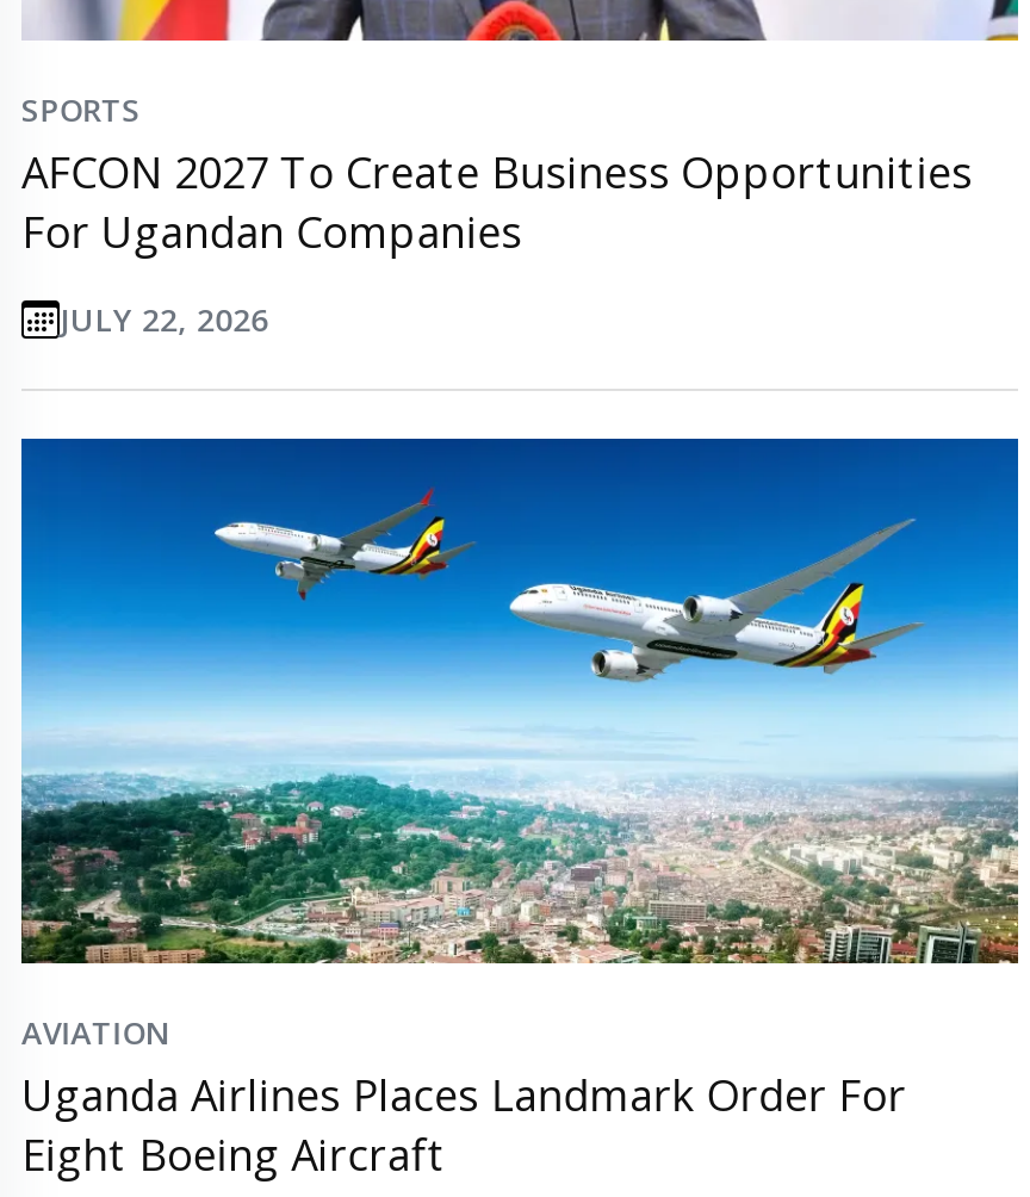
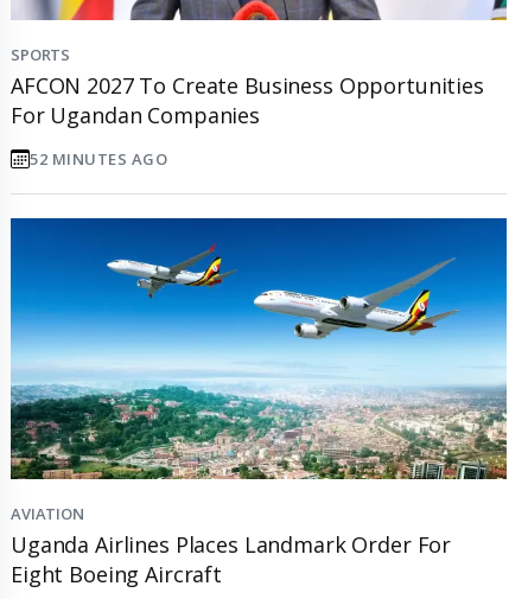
[60,299,269,342] JULY 22, 2026 -> [30,149,168,170] 52 MINUTES AGO

